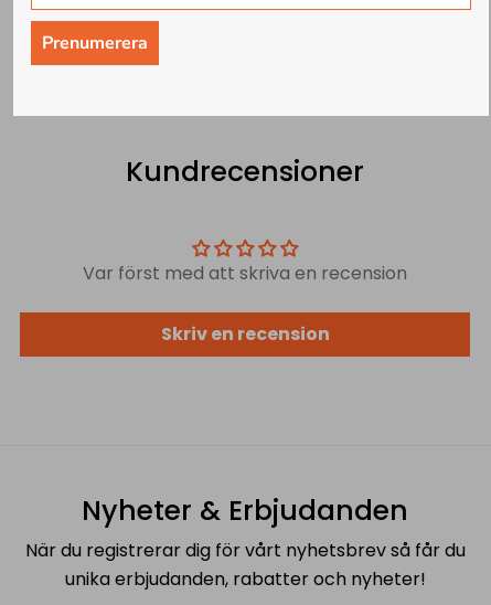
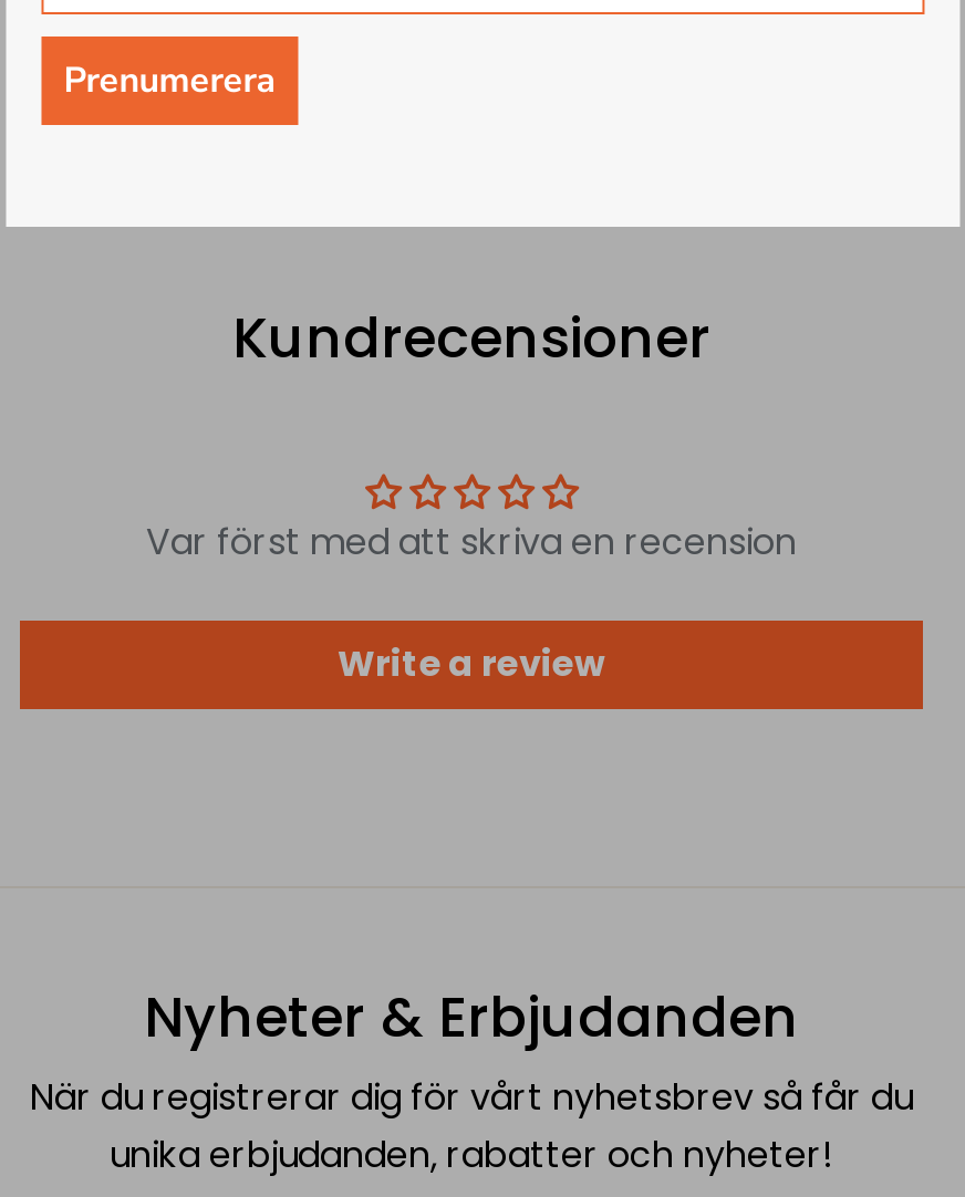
[161,321,329,347] Skriv en recension -> [338,639,605,690] Write a review

